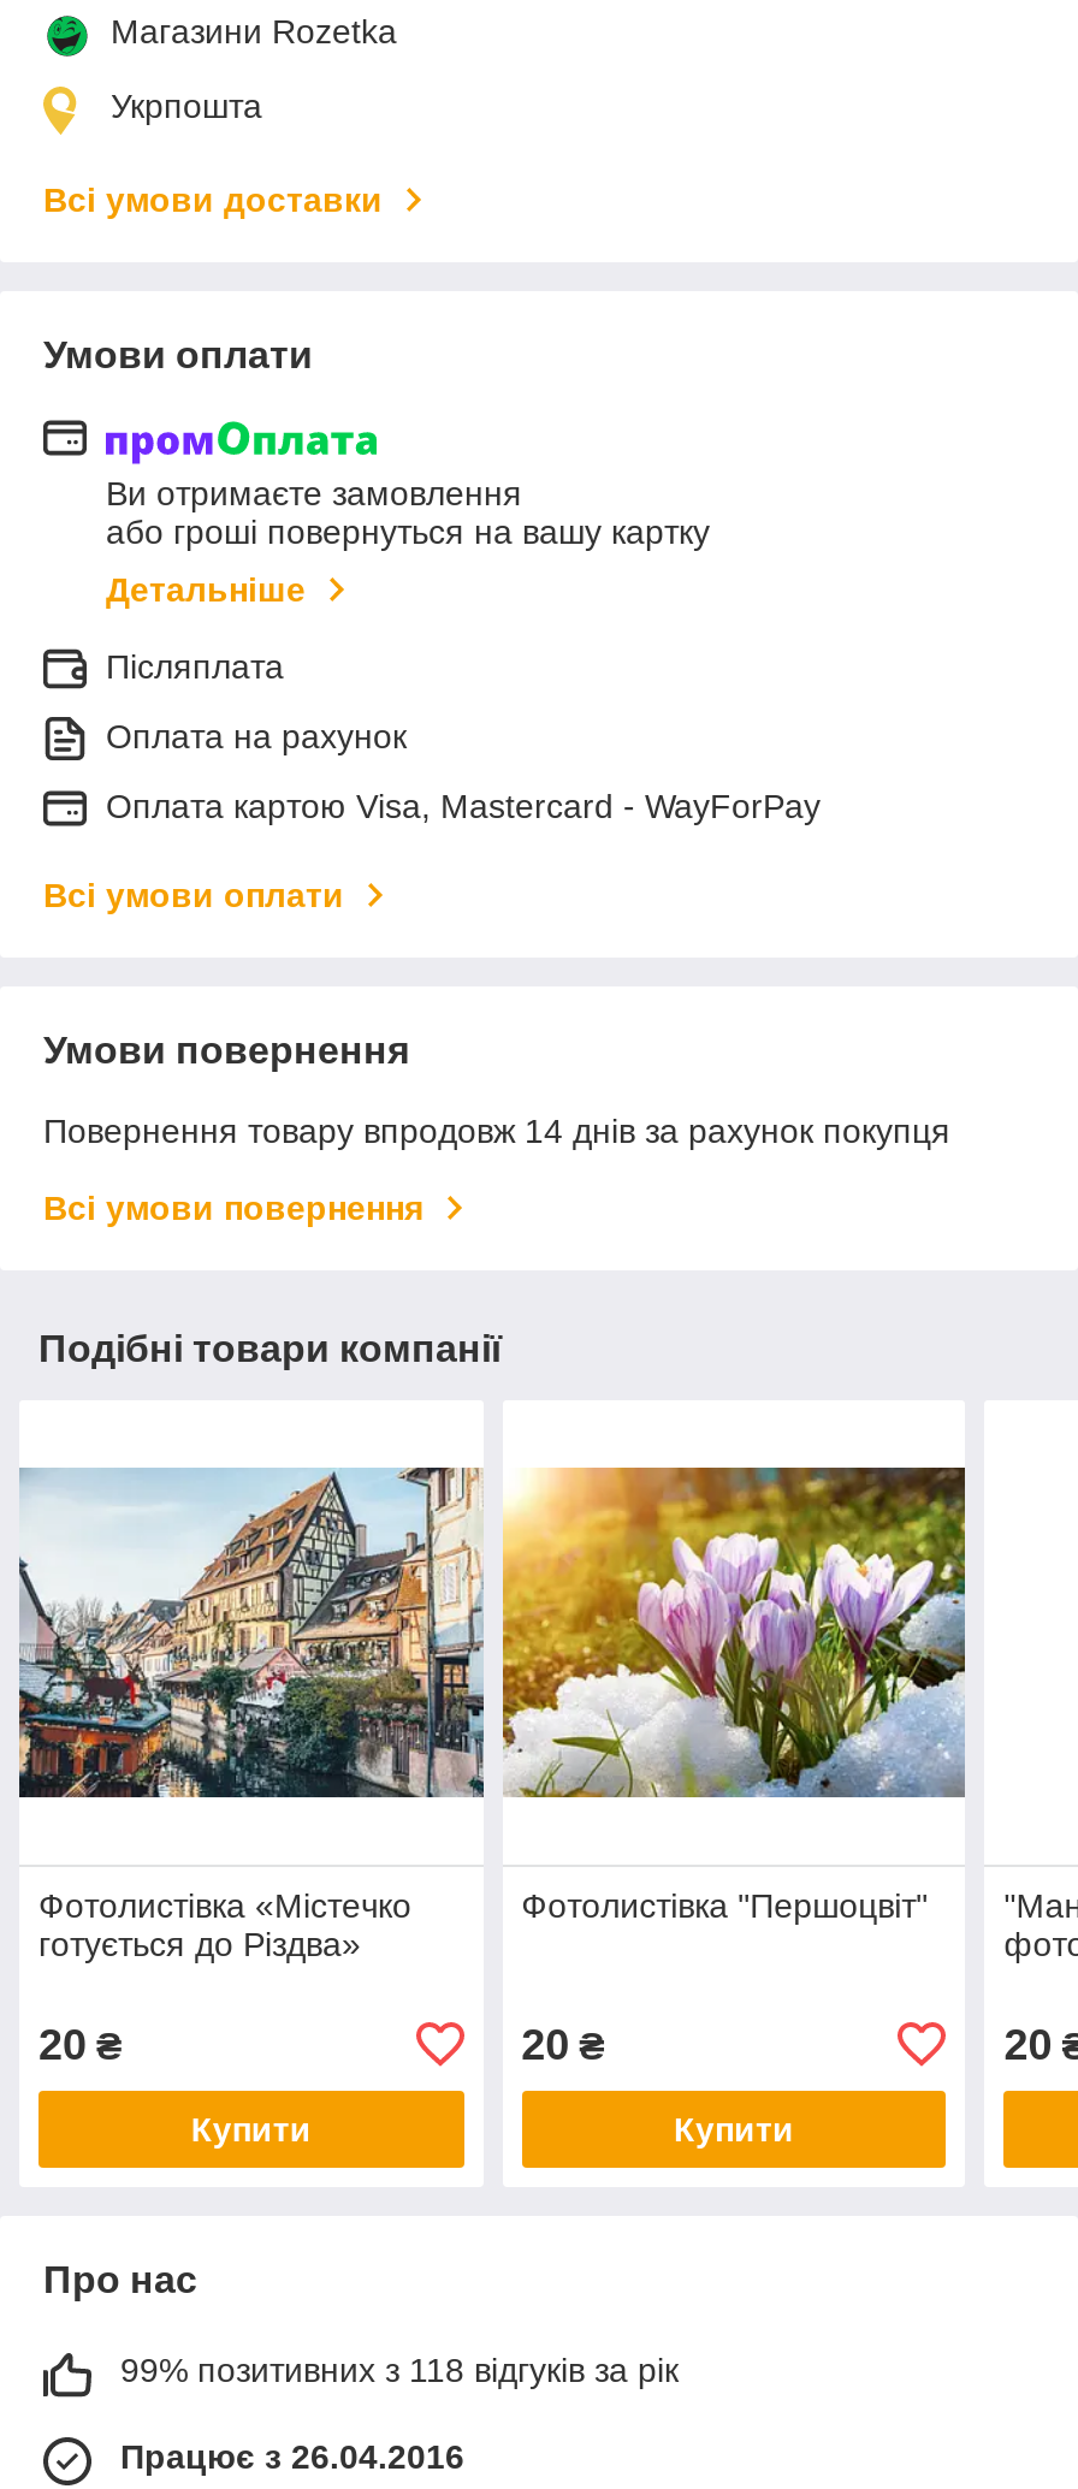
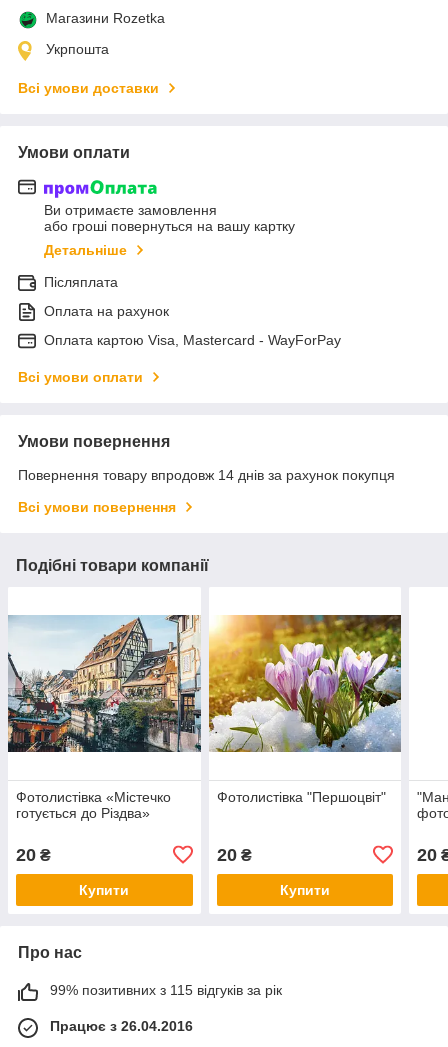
[120,2350,679,2389] 99% позитивних з 118 відгуків за рік -> [50,982,282,998] 99% позитивних з 115 відгуків за рік

